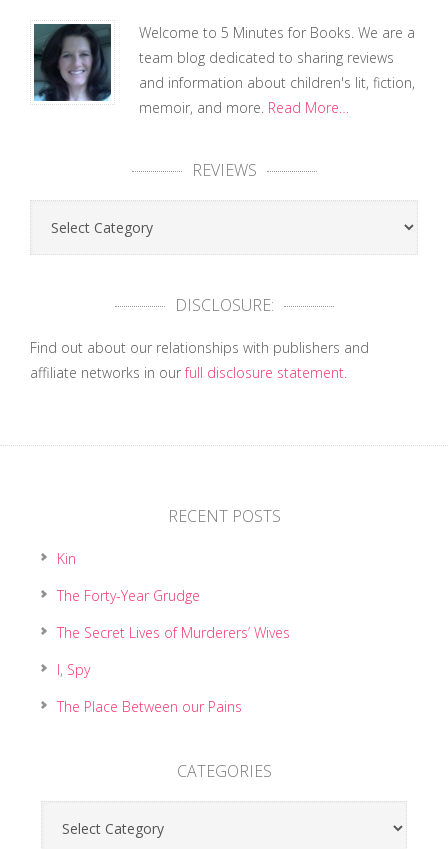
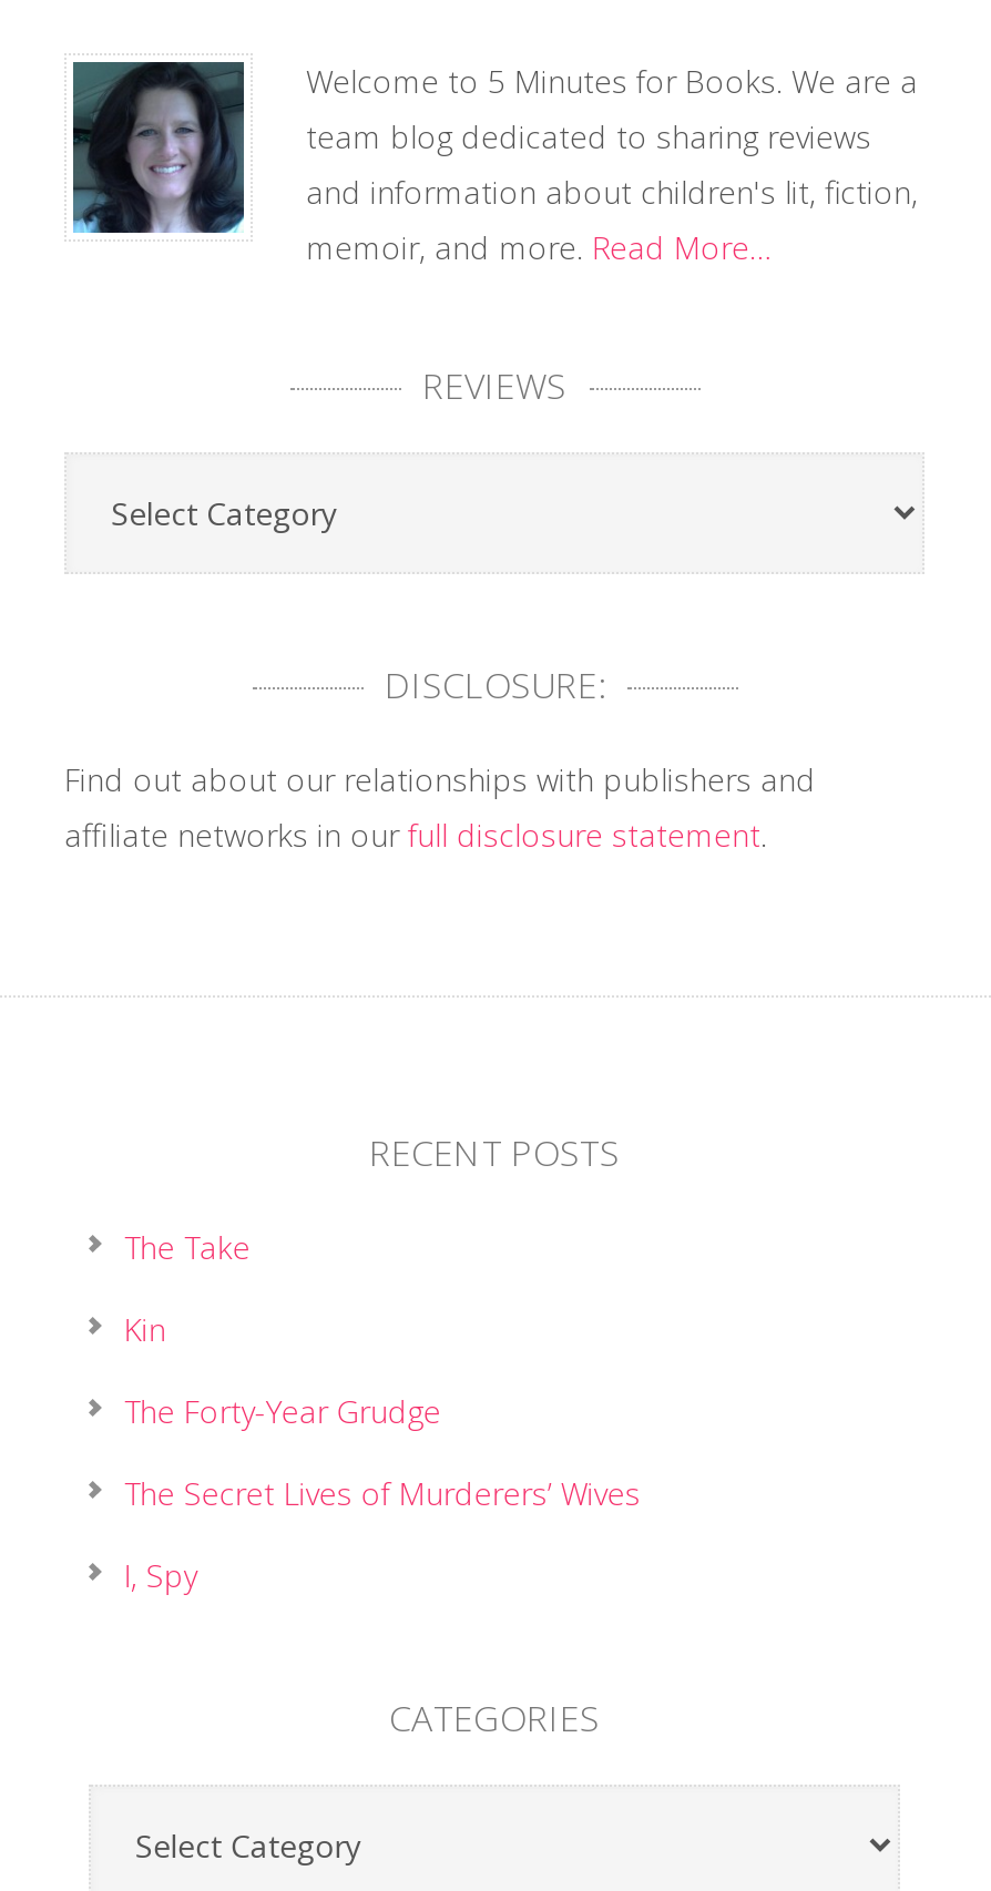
none -> [124,1226,250,1268] The Take
moved [57,549,290,679] -> [124,1308,640,1596]: Kin | The Forty-Year Grudge | The Secret Lives of Murderers’ Wives | I, Spy
[57,697,242,716] The Place Between our Pains -> none

